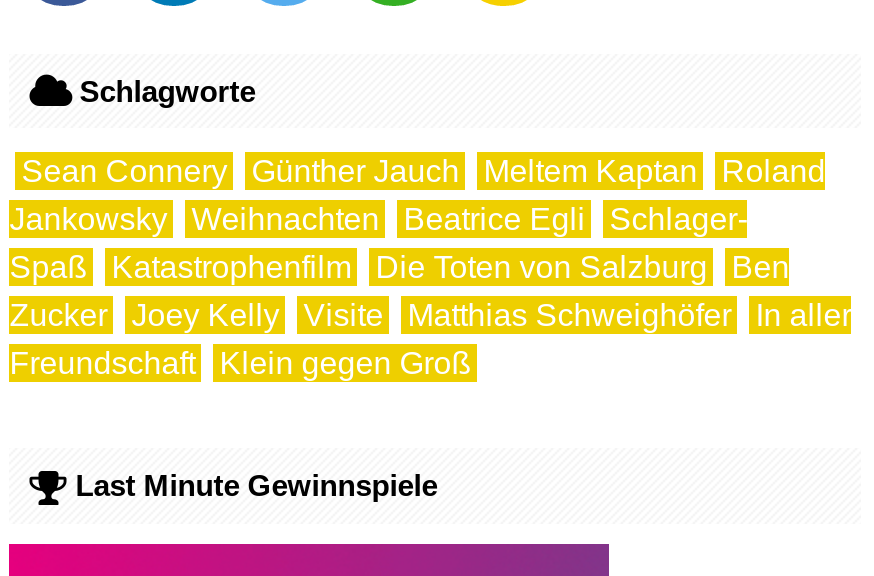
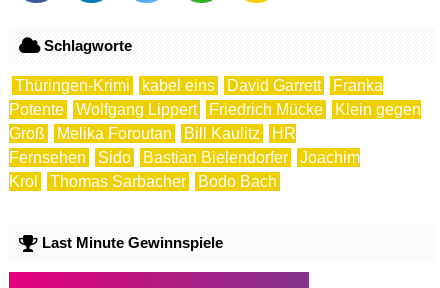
[9,154,851,380] Sean Connery | Günther Jauch | Meltem Kaptan | Roland | Jankowsky | Weihnachten | Beatrice Egli | Schlager- | Spaß | Katastrophenfilm | Die Toten von Salzburg | Ben | Zucker | Joey Kelly | Visite | Matthias Schweighöfer | In aller | Freundschaft | Klein gegen Groß -> [9,77,421,190] Thüringen-Krimi | kabel eins | David Garrett | Franka | Potente | Wolfgang Lippert | Friedrich Mücke | Klein gegen | Groß | Melika Foroutan | Bill Kaulitz | HR | Fernsehen | Sido | Bastian Bielendorfer | Joachim | Krol | Thomas Sarbacher | Bodo Bach

